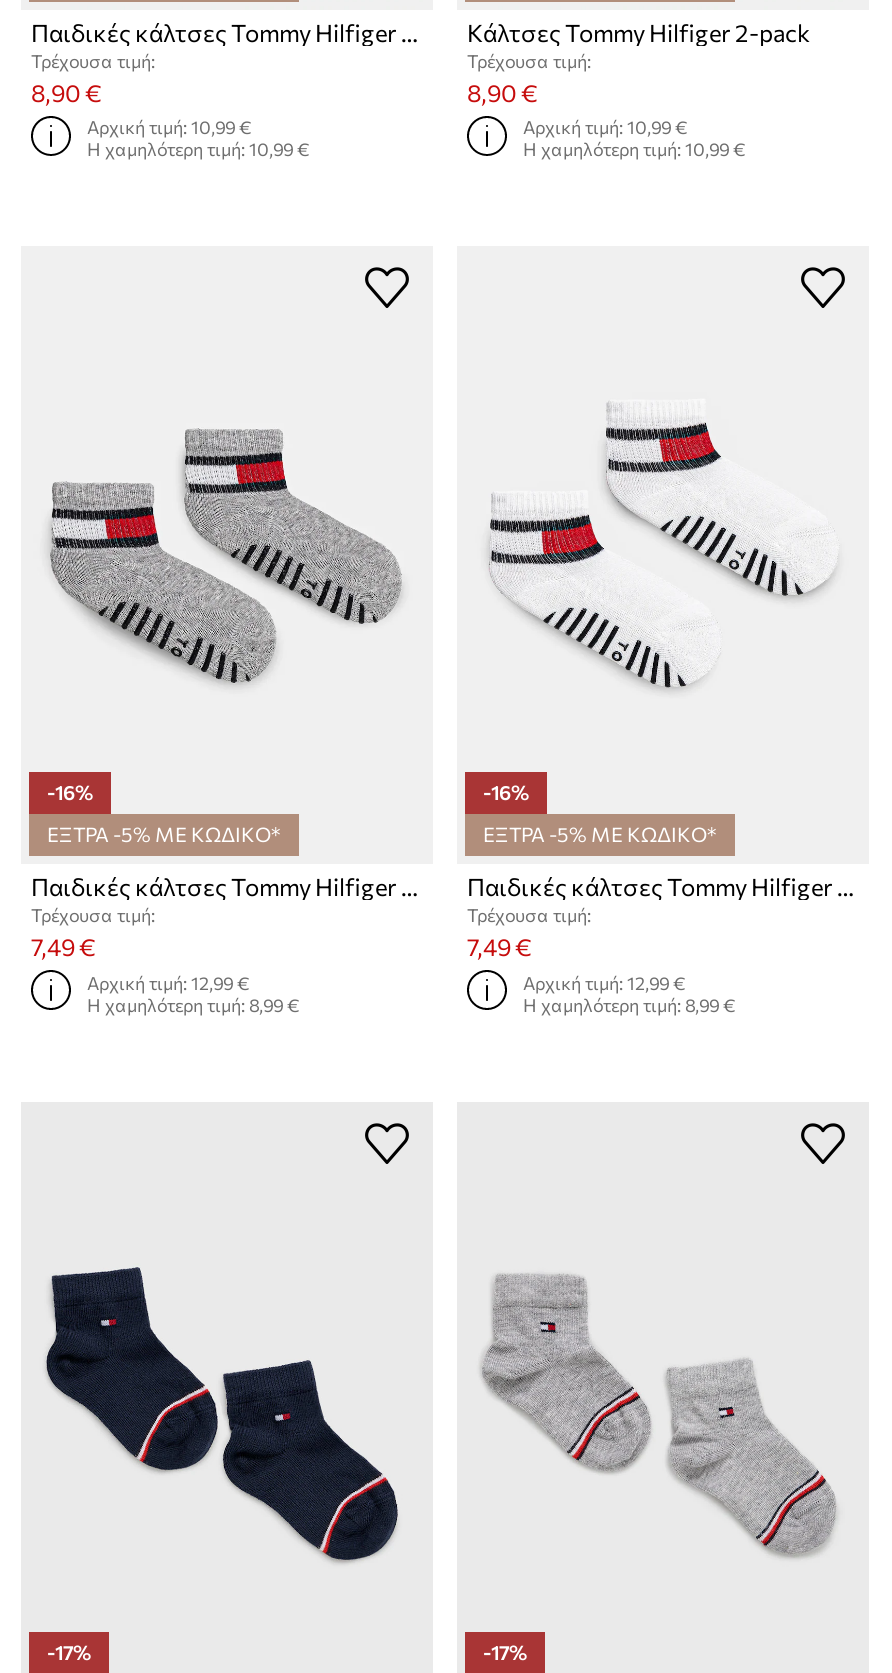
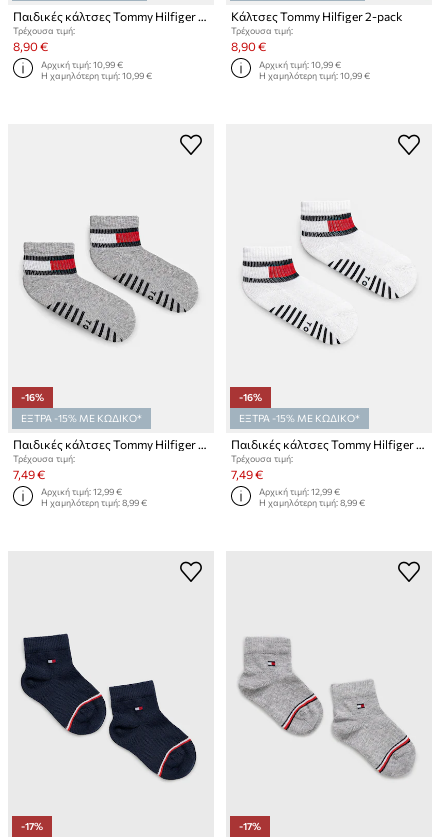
[47,823,281,847] ΕΞΤΡΑ -5% ΜΕ ΚΩΔΙΚΟ* -> [21,412,142,424] ΕΞΤΡΑ -15% ΜΕ ΚΩΔΙΚΟ*
[483,823,717,847] ΕΞΤΡΑ -5% ΜΕ ΚΩΔΙΚΟ* -> [239,412,360,424] ΕΞΤΡΑ -15% ΜΕ ΚΩΔΙΚΟ*

